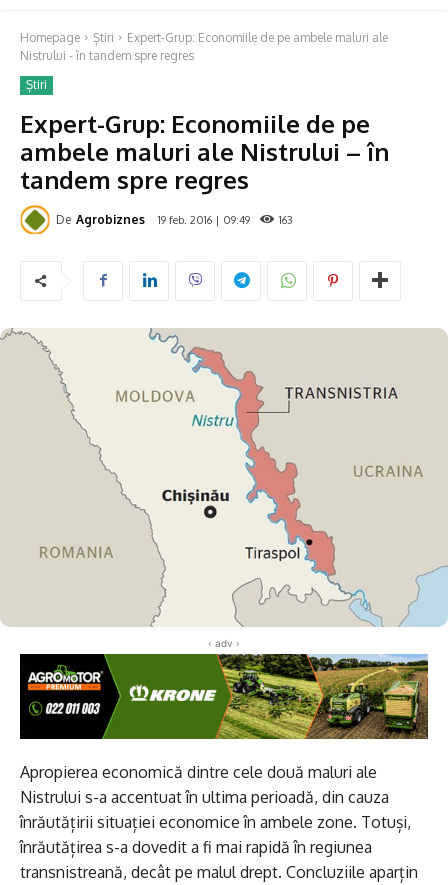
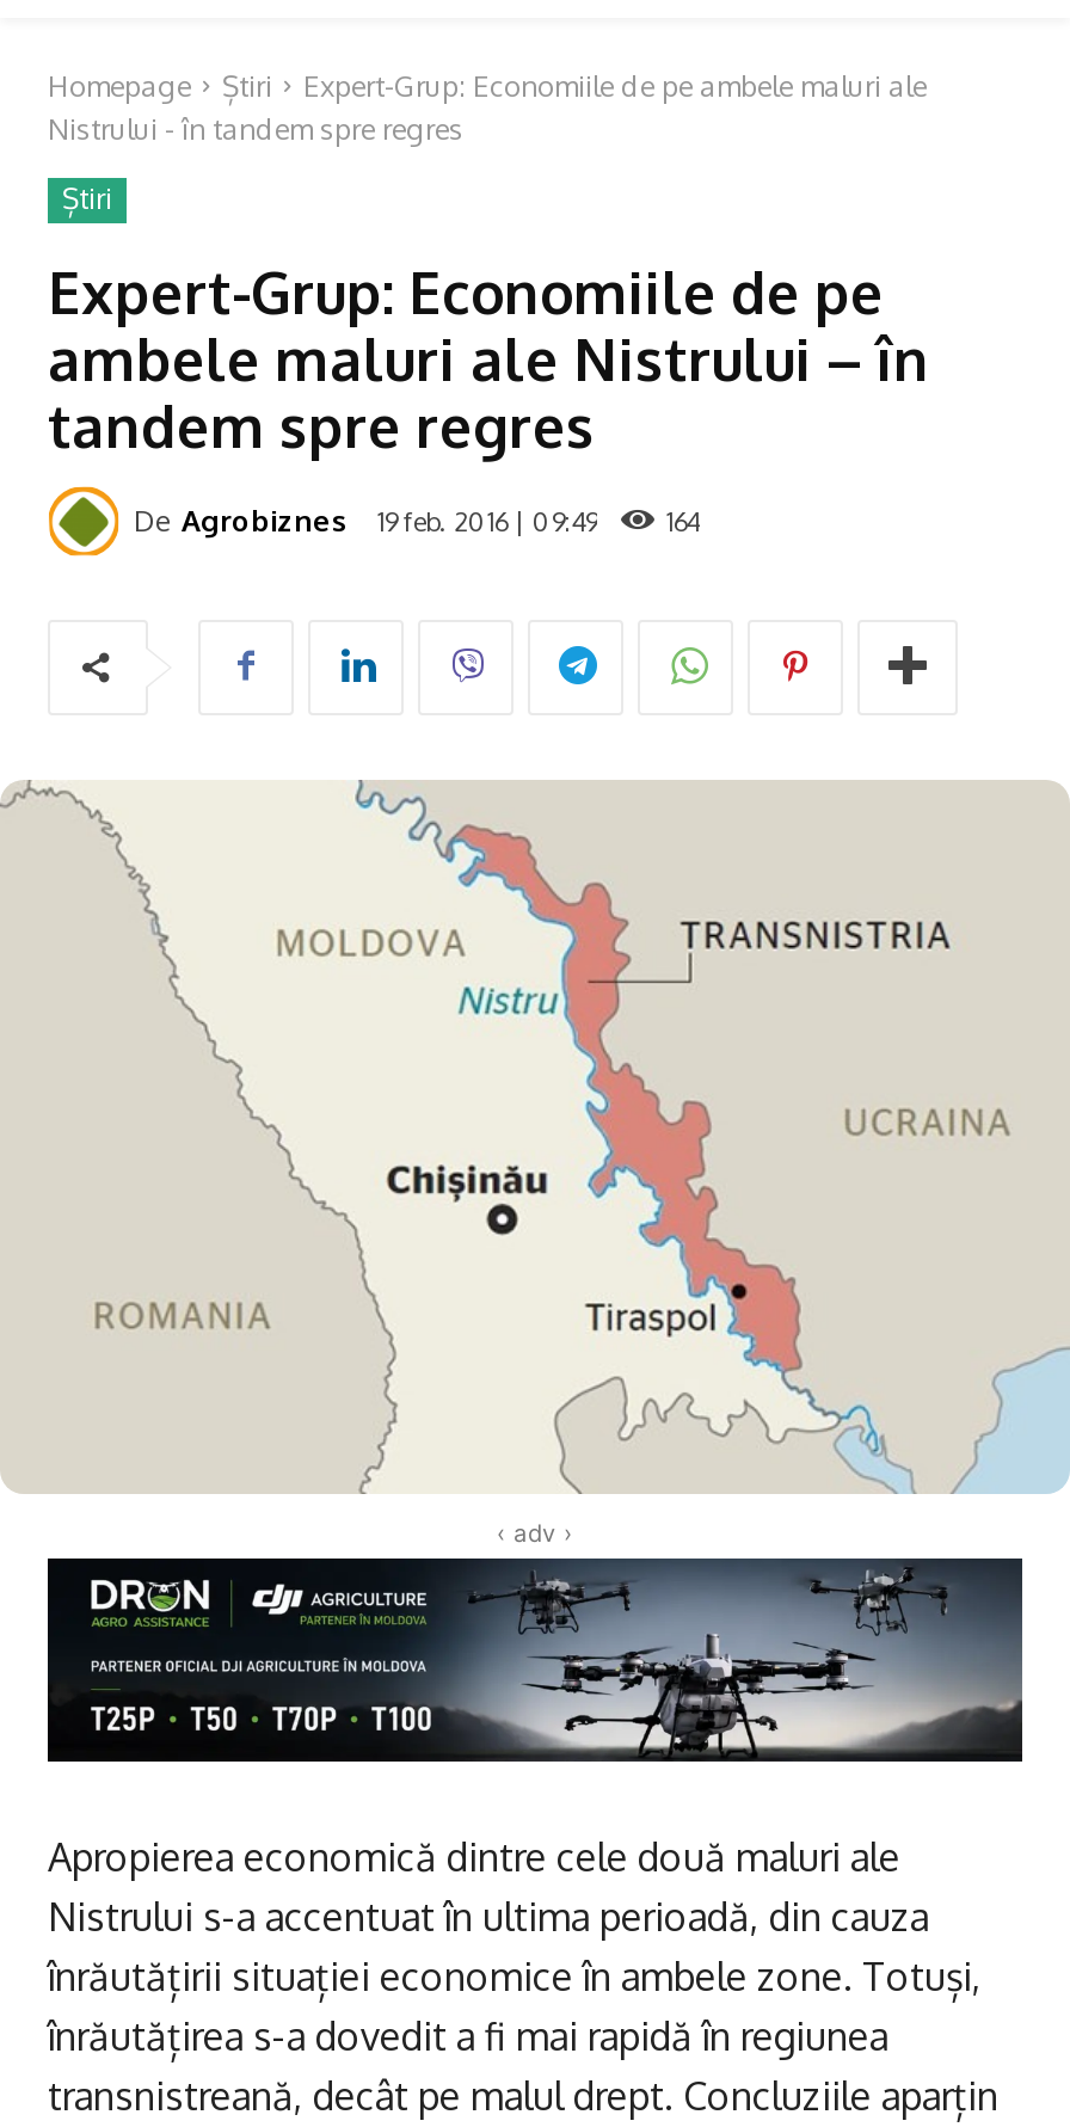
[279,213,293,227] 163 -> [666,505,700,538] 164
[27,653,429,740] [image] -> [69,1556,1025,1764] [image]

